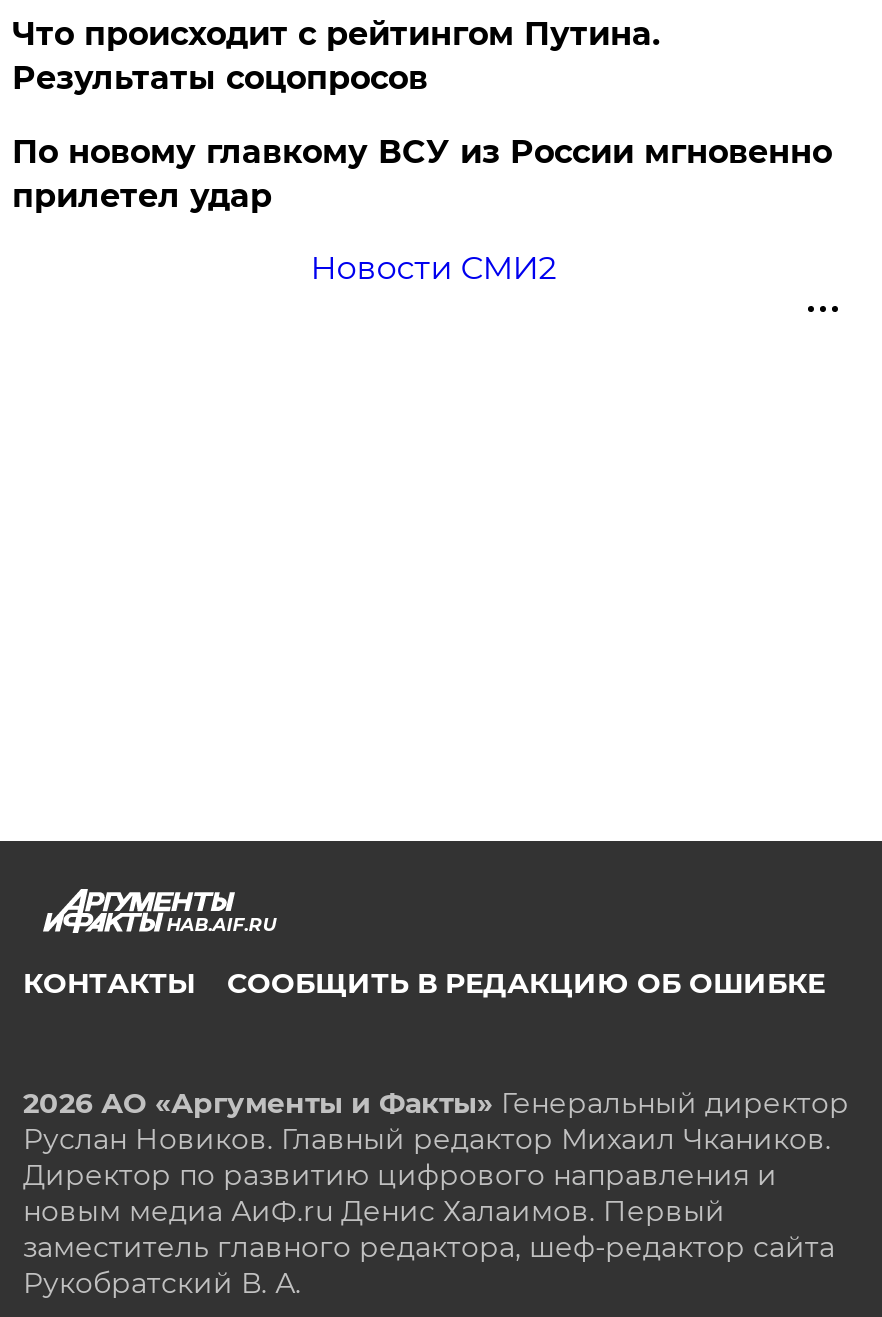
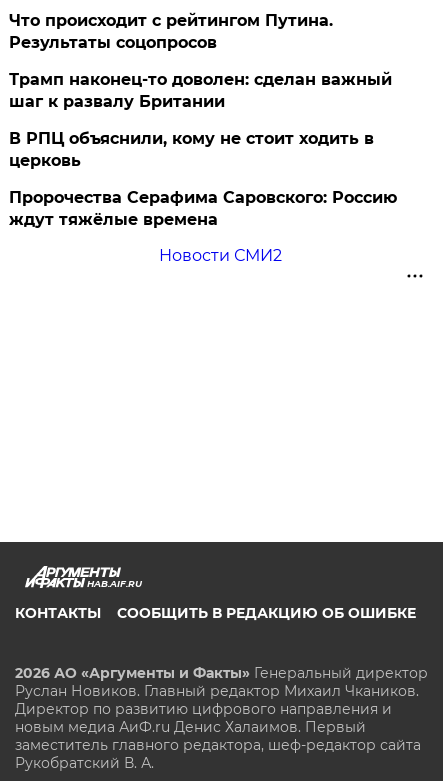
[12,133,832,215] По новому главкому ВСУ из России мгновенно | прилетел удар -> [9,70,397,229] Трамп наконец-то доволен: сделан важный | шаг к развалу Британии | В РПЦ объяснили, кому не стоит ходить в | церковь | Пророчества Серафима Саровского: Россию | ждут тяжёлые времена

